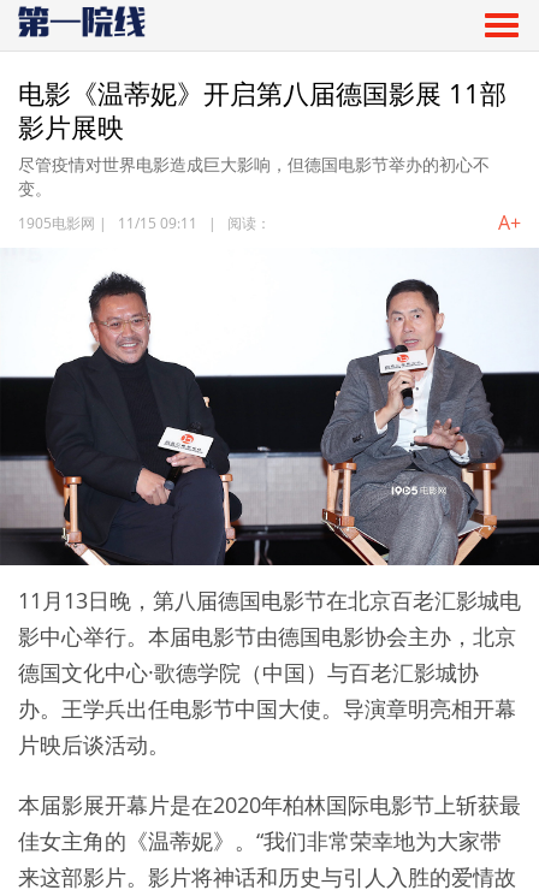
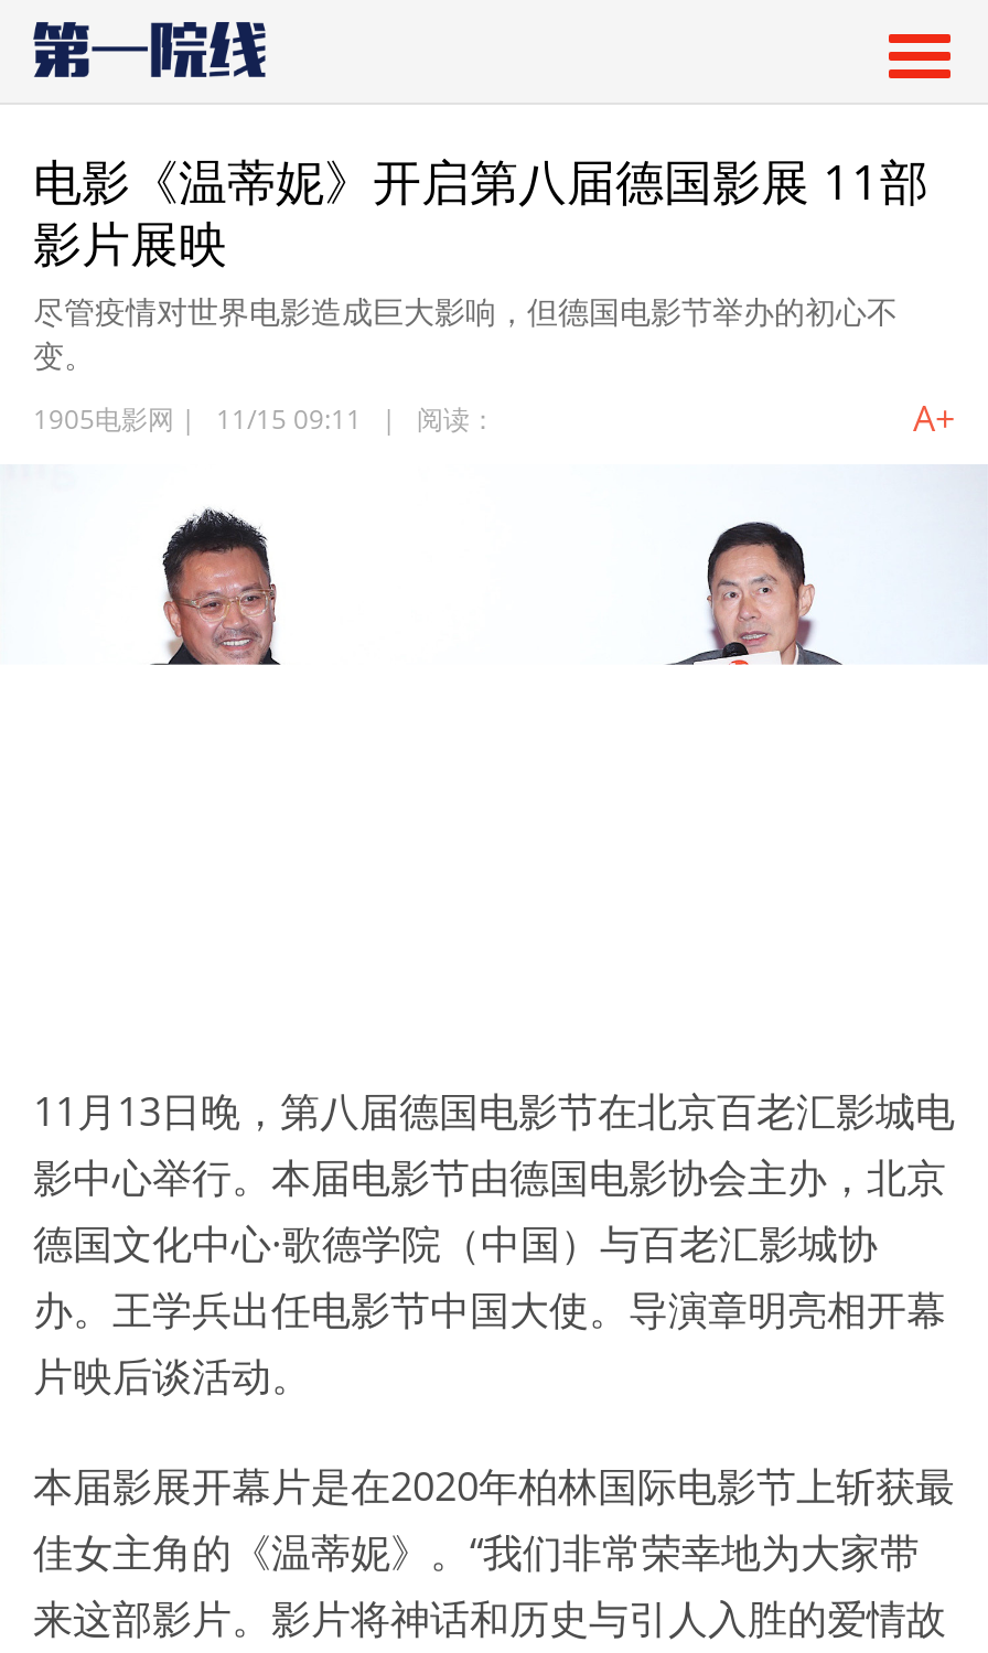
[4,356,535,566] [image] -> none

